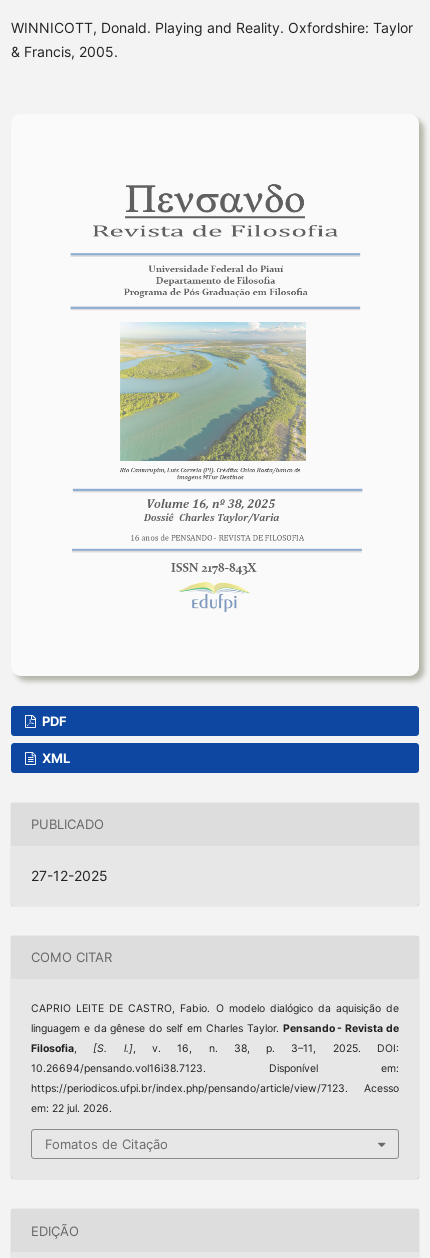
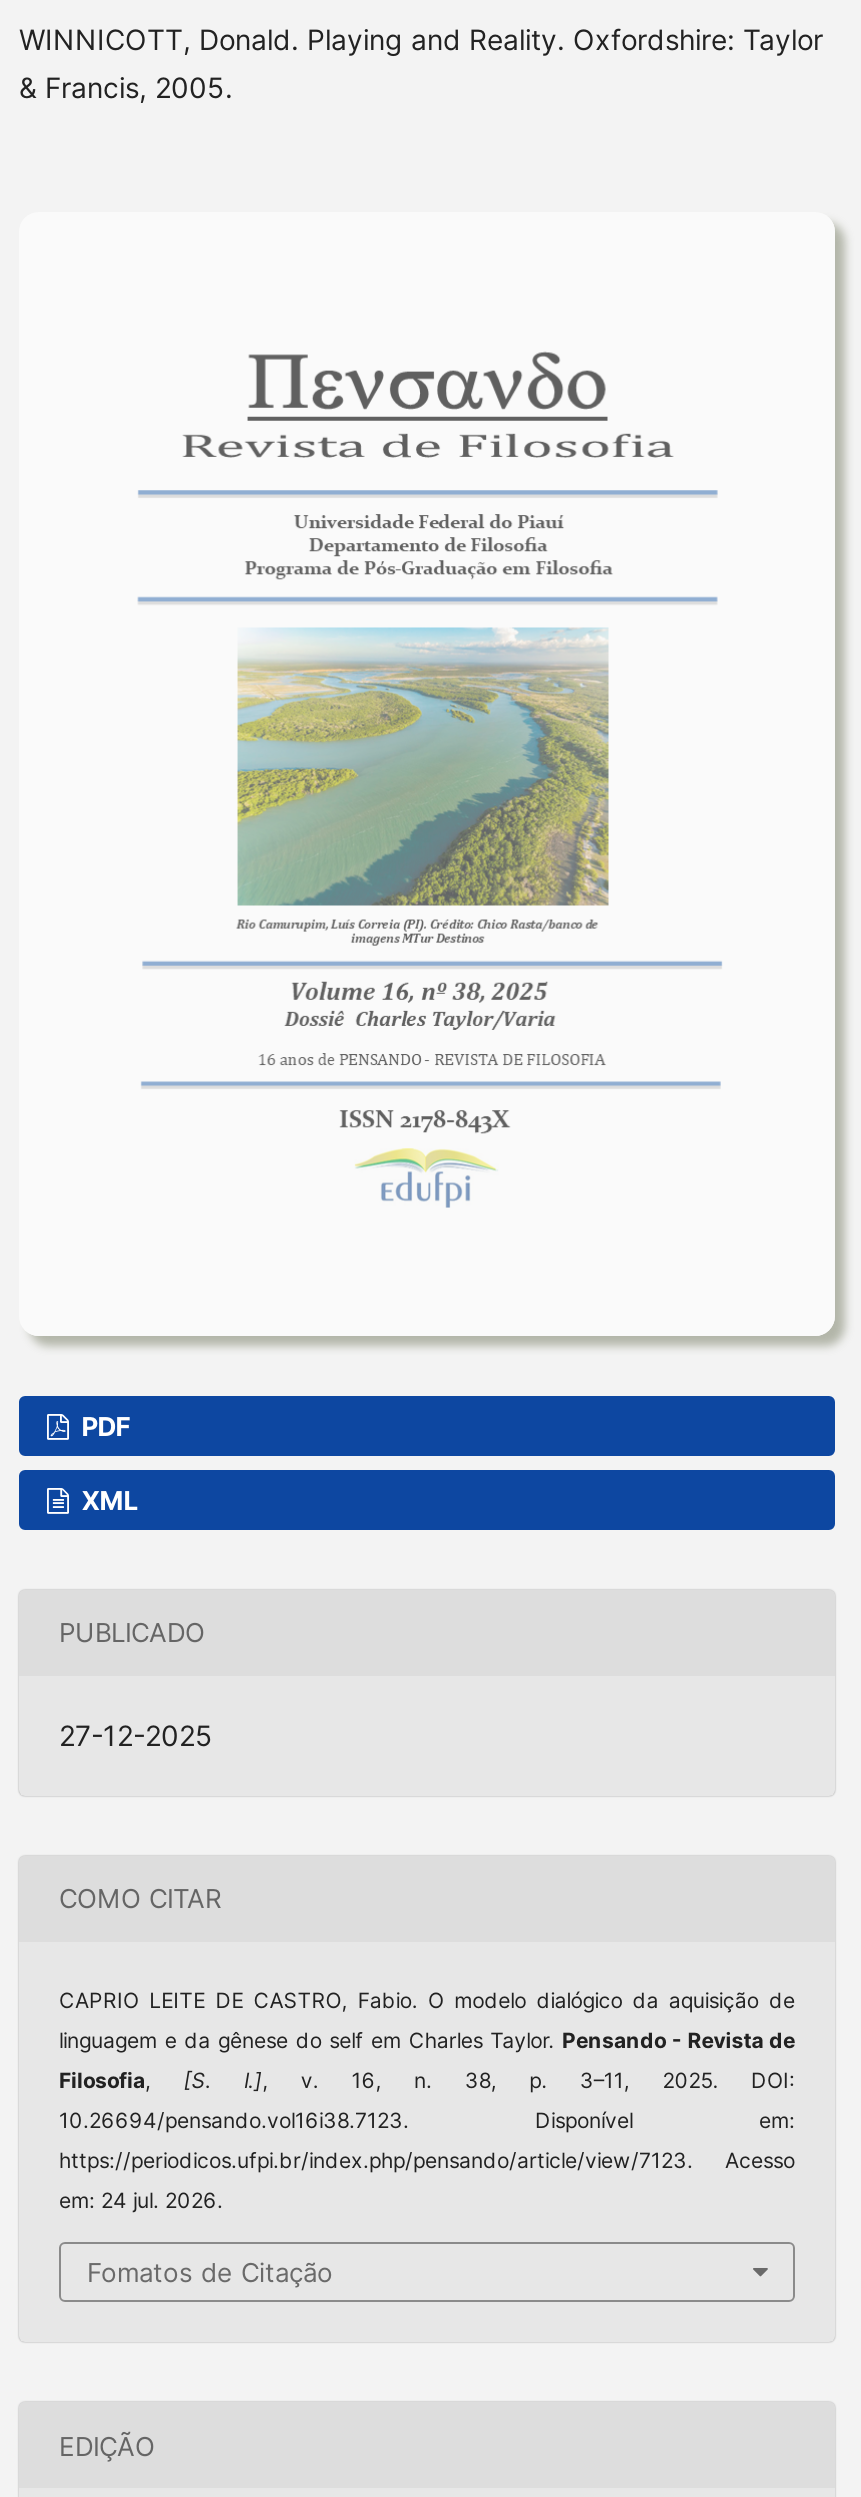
[31,1102,112,1115] em: 22 jul. 2026. -> [59,2188,223,2214] em: 24 jul. 2026.

